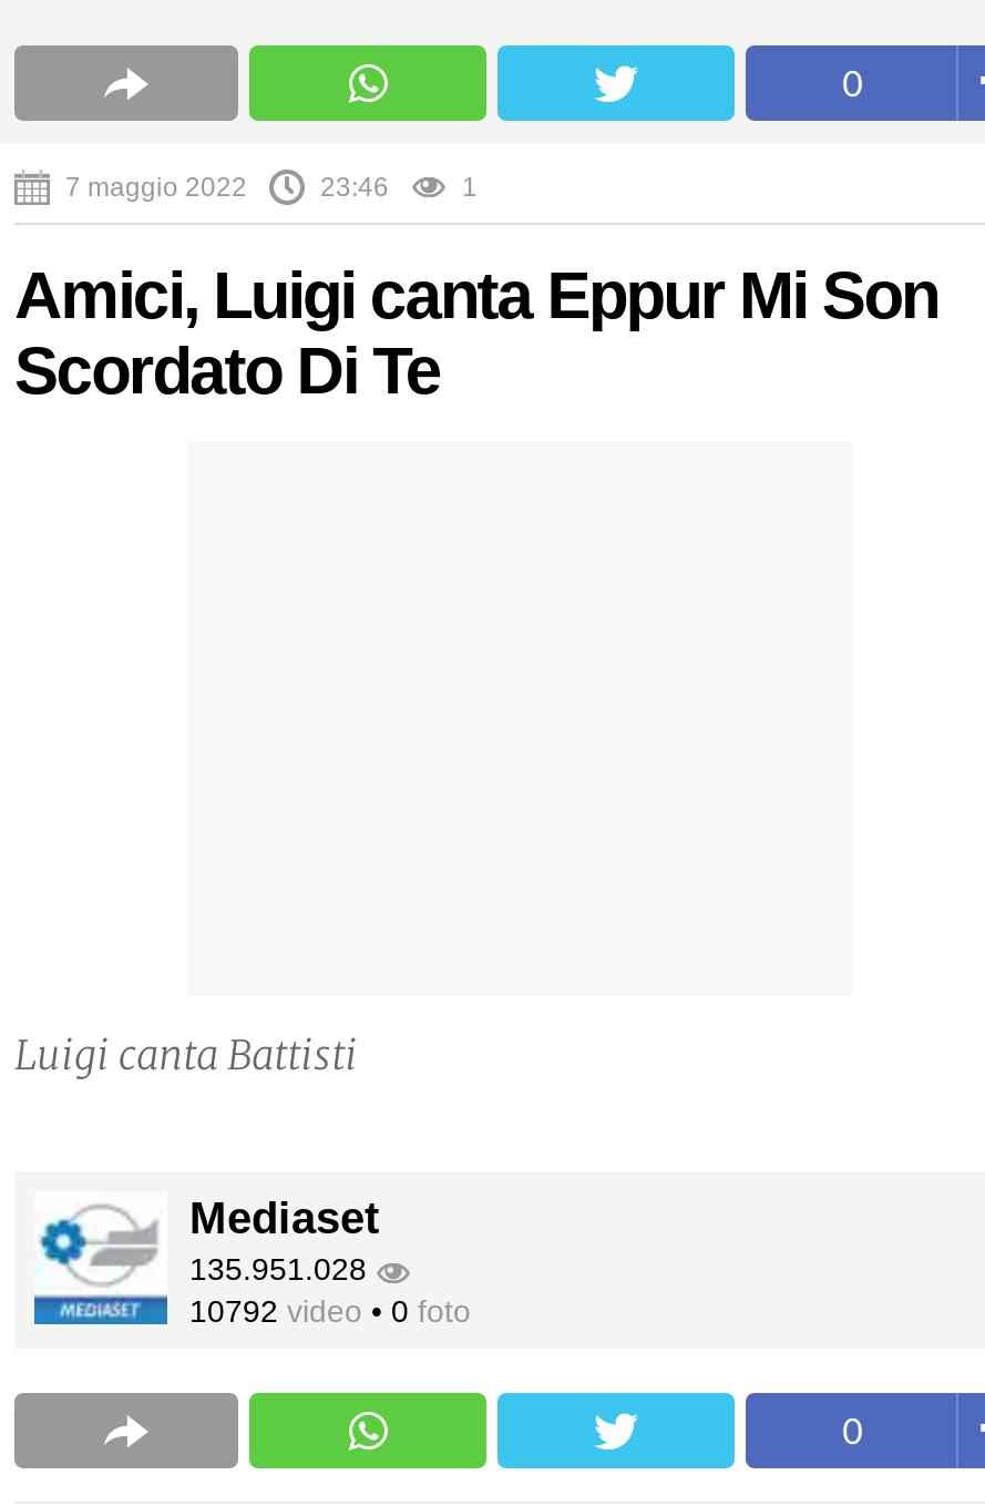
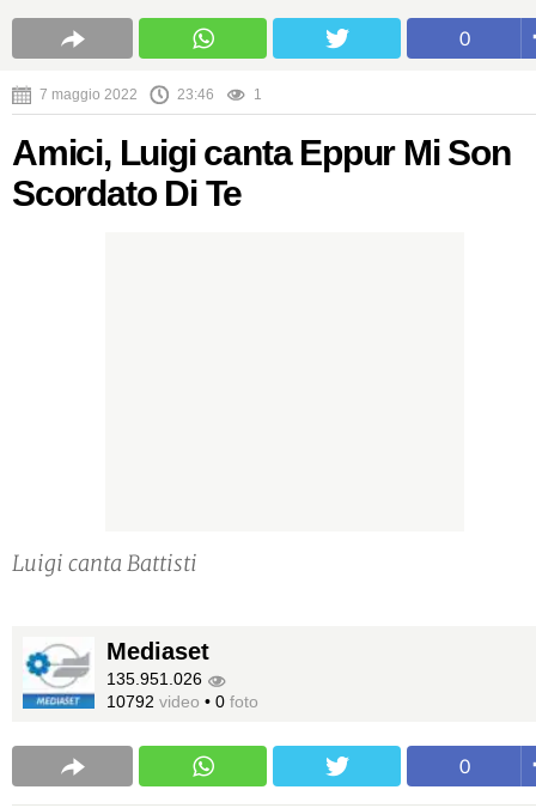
[189,1252,367,1287] 135.951.028 -> [106,670,202,689] 135.951.026

